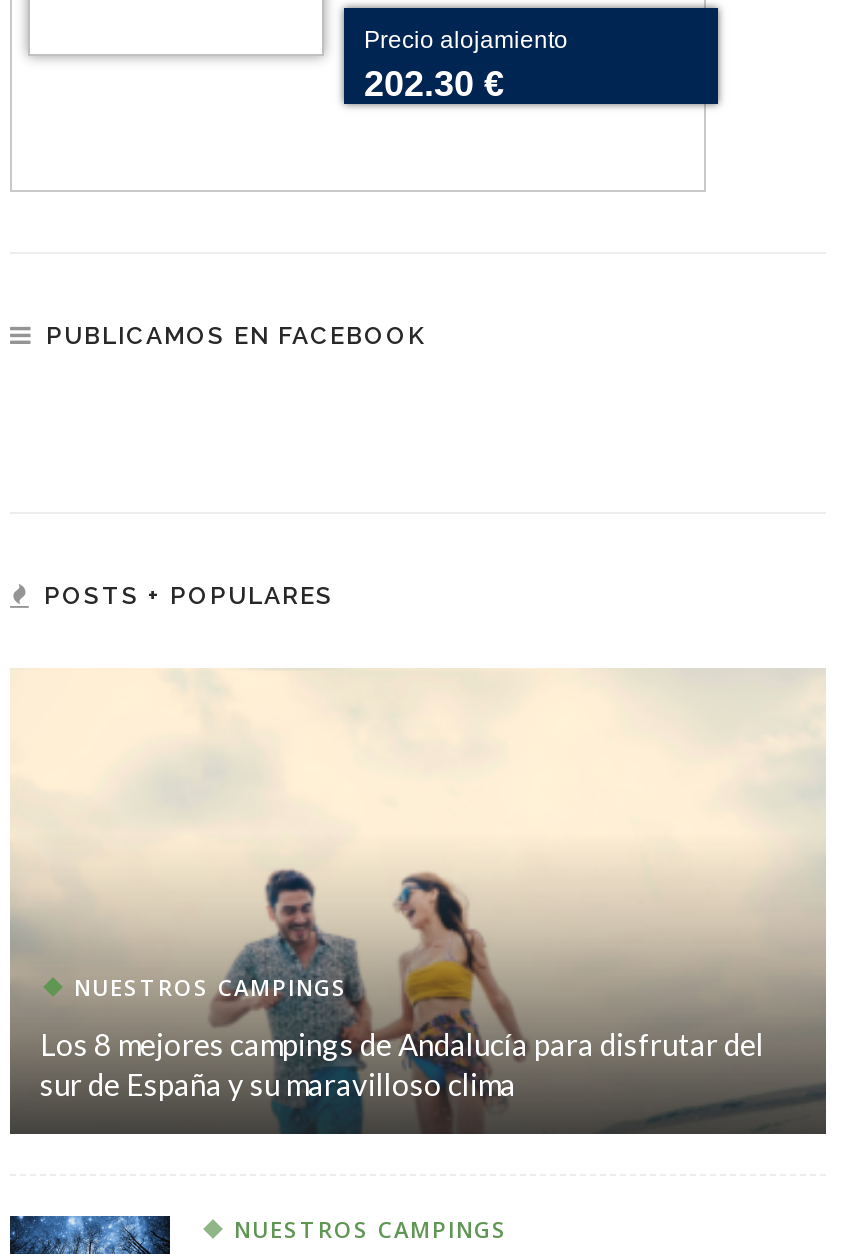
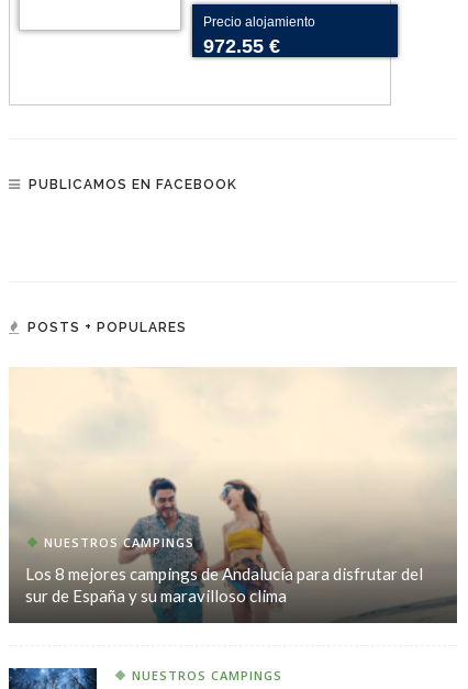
[364,64,504,104] 202.30 € -> [203,35,280,57] 972.55 €

